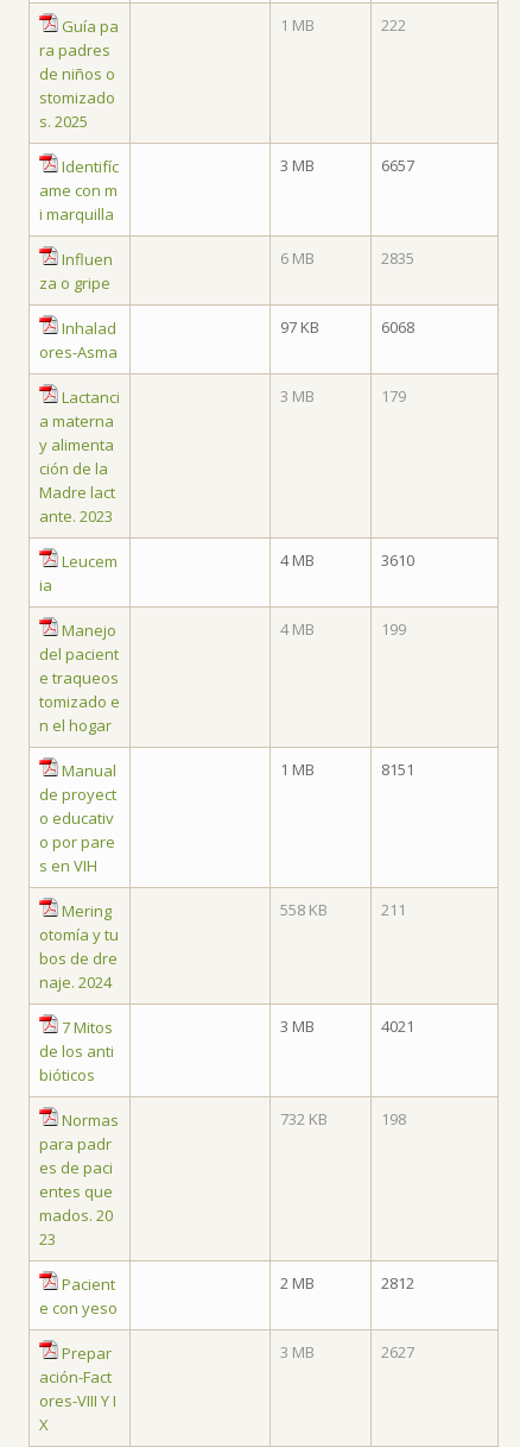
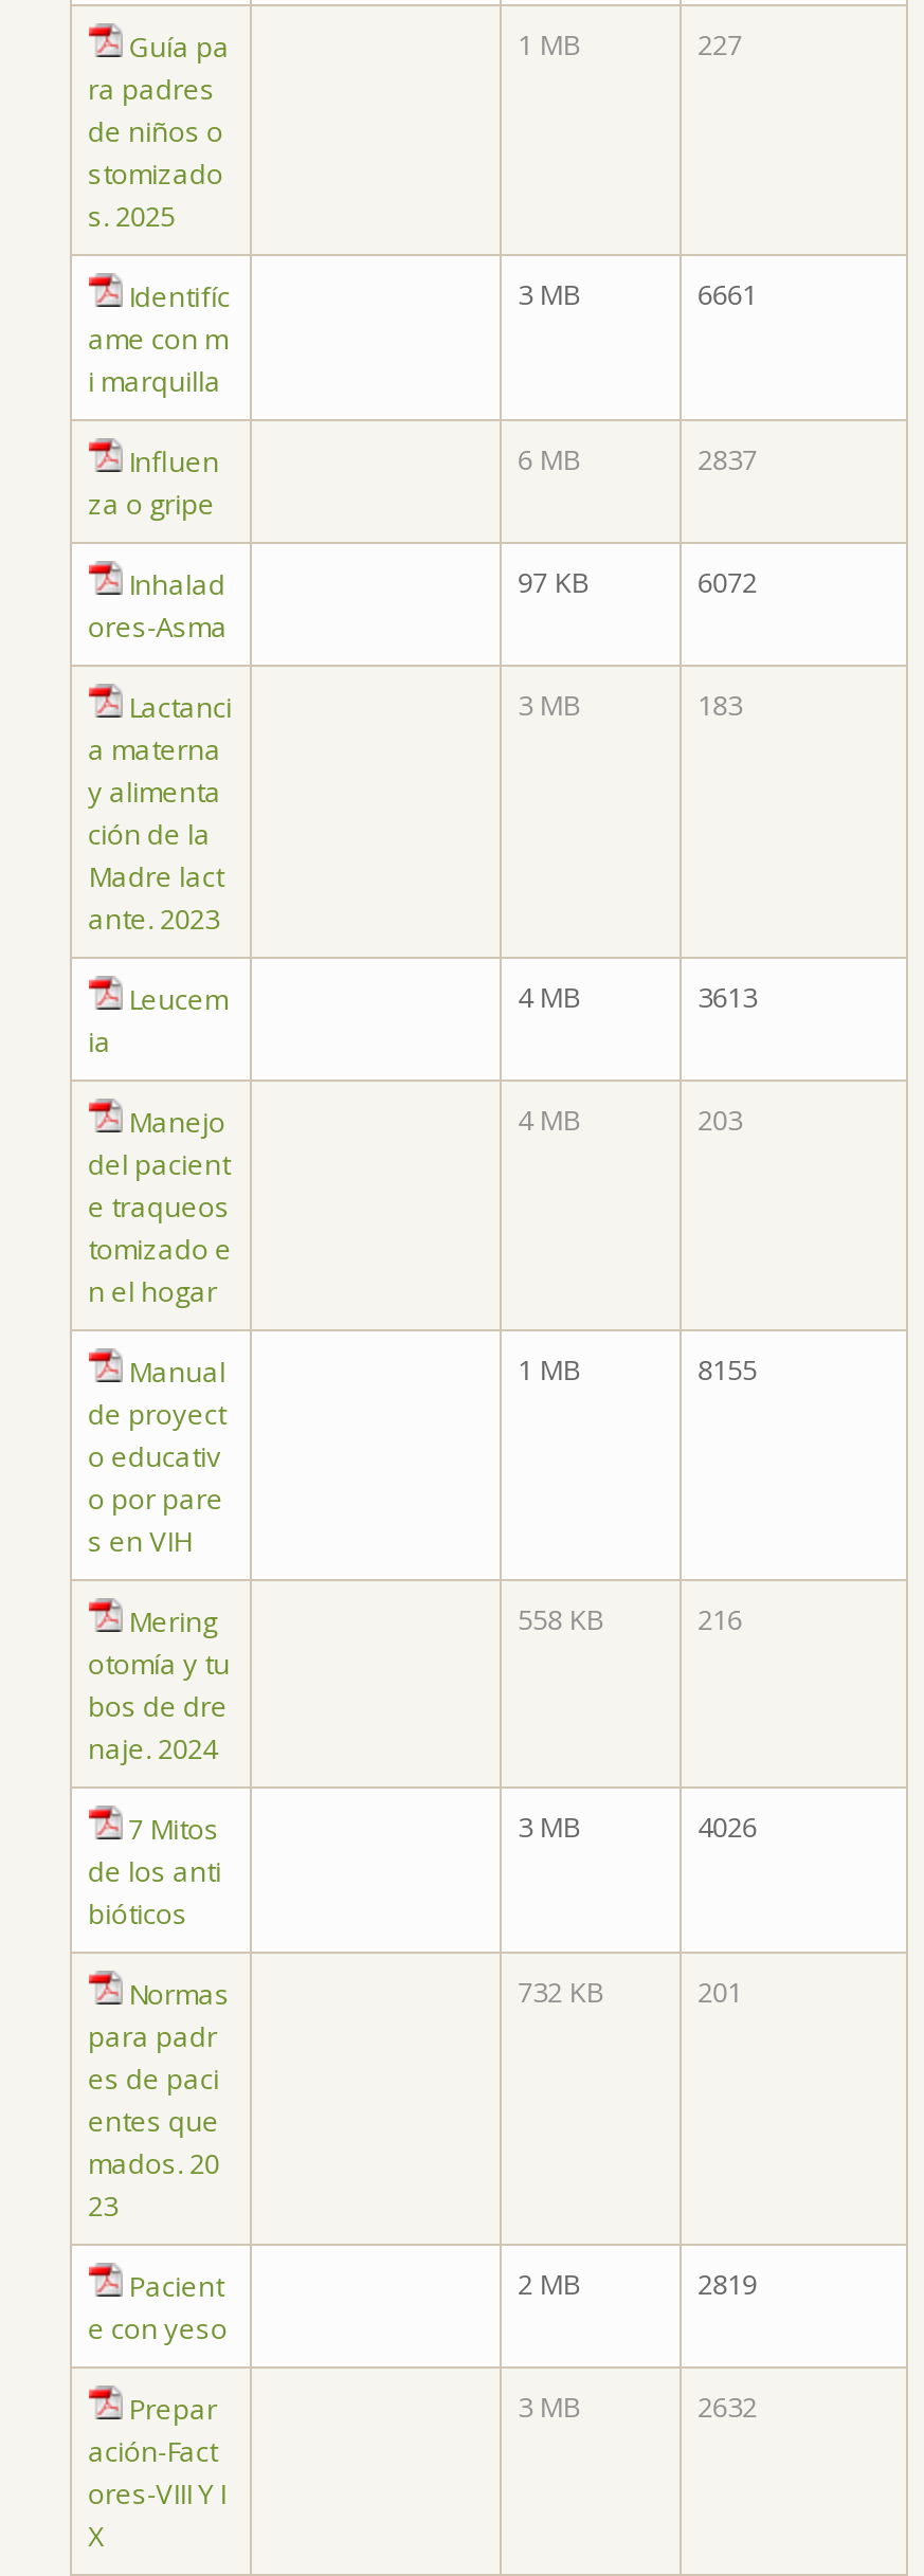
[381,14,406,36] 222 -> [698,25,742,64] 227
[381,155,414,176] 6657 -> [698,275,757,313] 6661
[381,247,414,269] 2835 -> [698,440,757,478] 2837
[381,316,414,338] 6068 -> [698,563,757,601] 6072
[381,385,406,407] 179 -> [698,686,742,724] 183
[381,549,414,571] 3610 -> [698,978,757,1016] 3613
[381,618,406,640] 199 -> [698,1101,742,1139] 203
[381,759,414,780] 8151 -> [698,1350,757,1389] 8155
[381,899,406,920] 211 -> [698,1600,742,1638] 216
[381,1015,414,1037] 4021 -> [698,1808,757,1846] 4026
[381,1108,406,1130] 198 -> [698,1973,742,2011] 201
[381,1272,414,1294] 2812 -> [698,2265,757,2303] 2819
[381,1341,414,1363] 2627 -> [698,2388,757,2426] 2632

